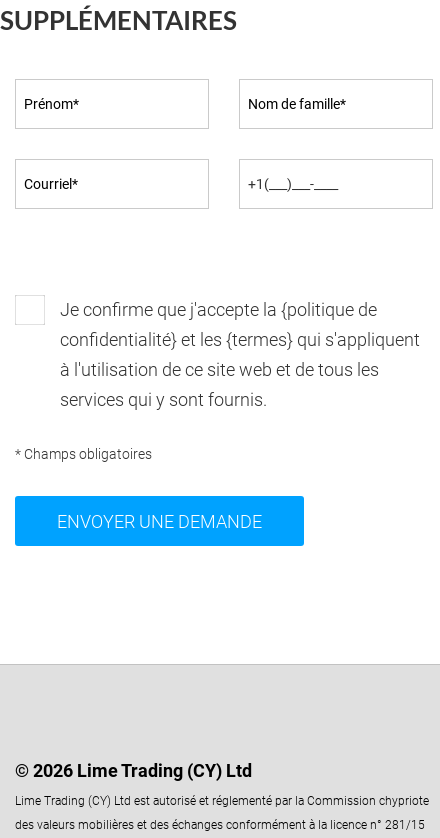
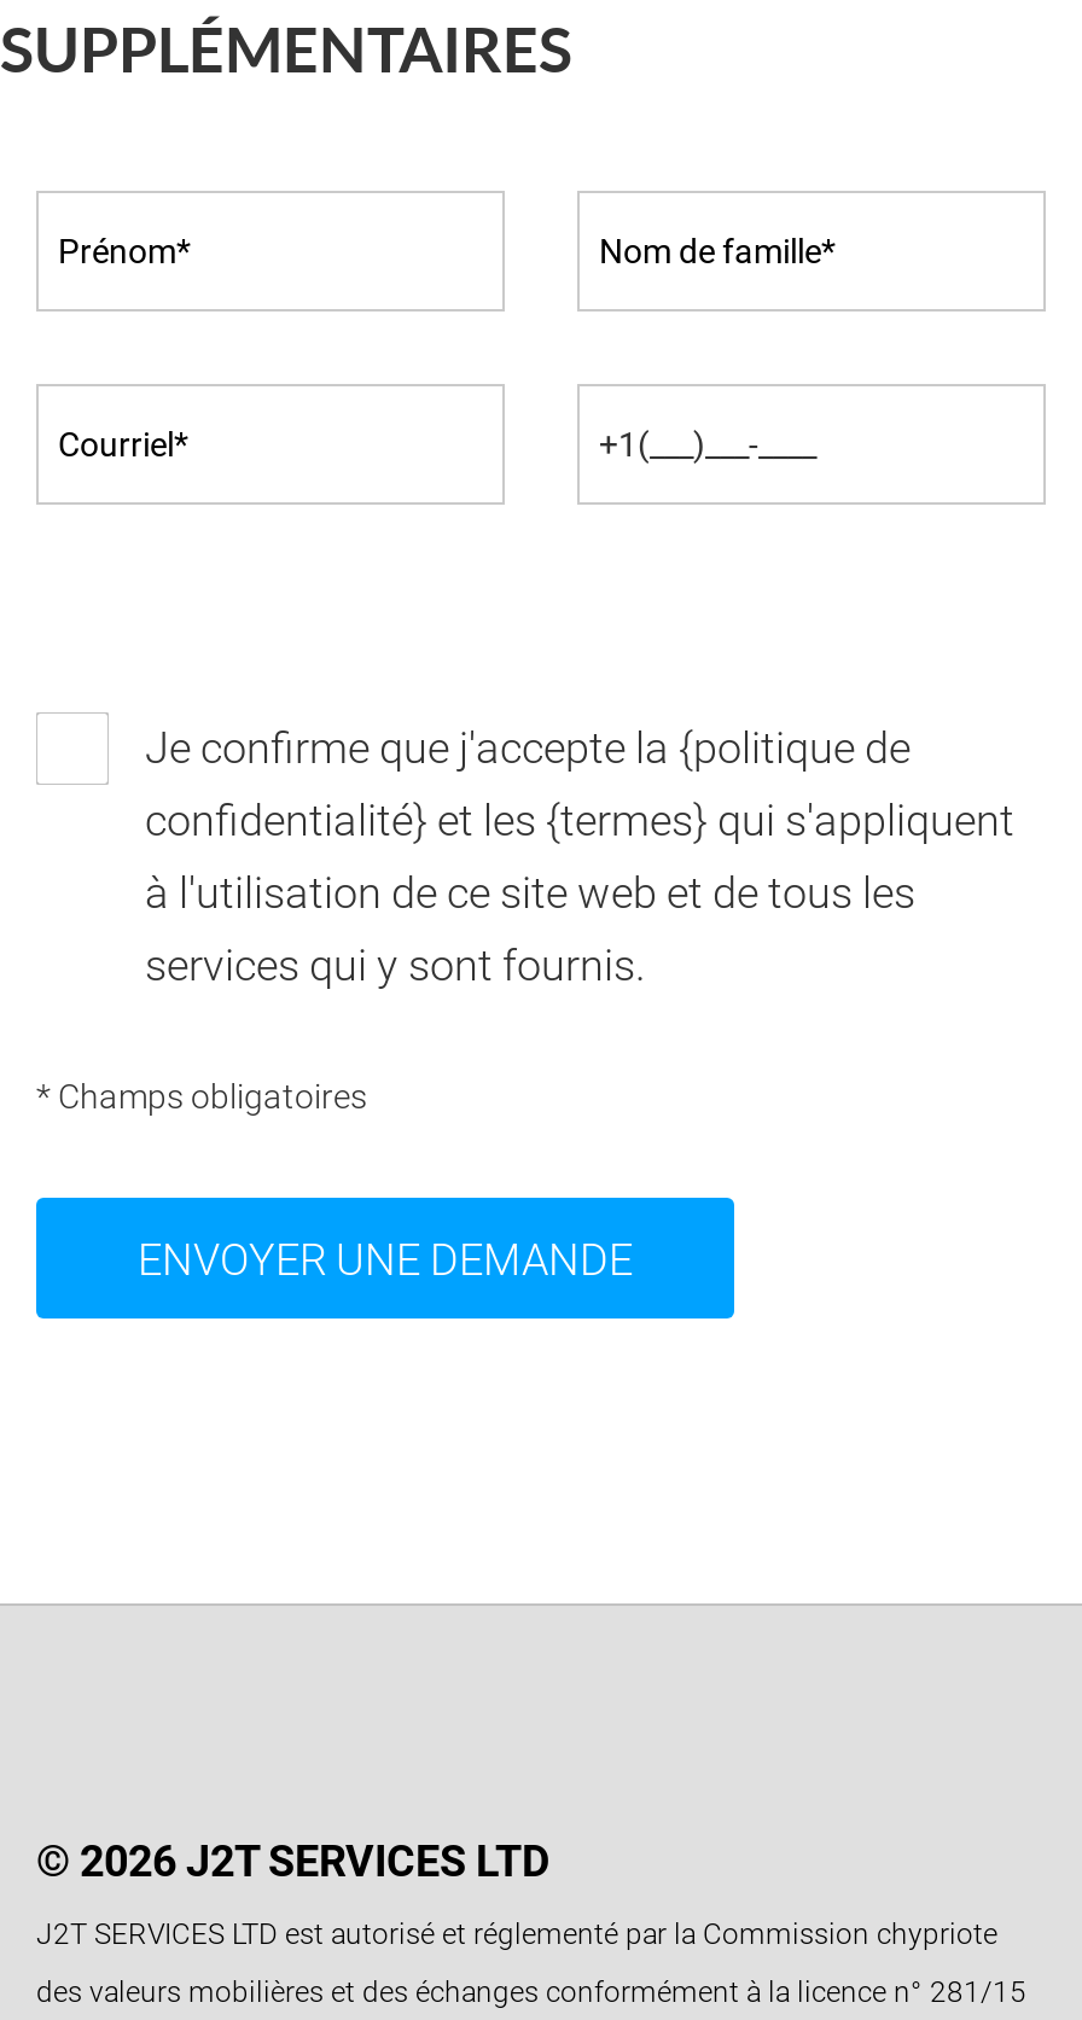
[15,760,252,781] © 2026 Lime Trading (CY) Ltd -> [36,1834,551,1885] © 2026 J2T SERVICES LTD
[15,794,429,808] Lime Trading (CY) Ltd est autorisé et réglementé par la Commission chypriote -> [36,1916,997,1950] J2T SERVICES LTD est autorisé et réglementé par la Commission chypriote

